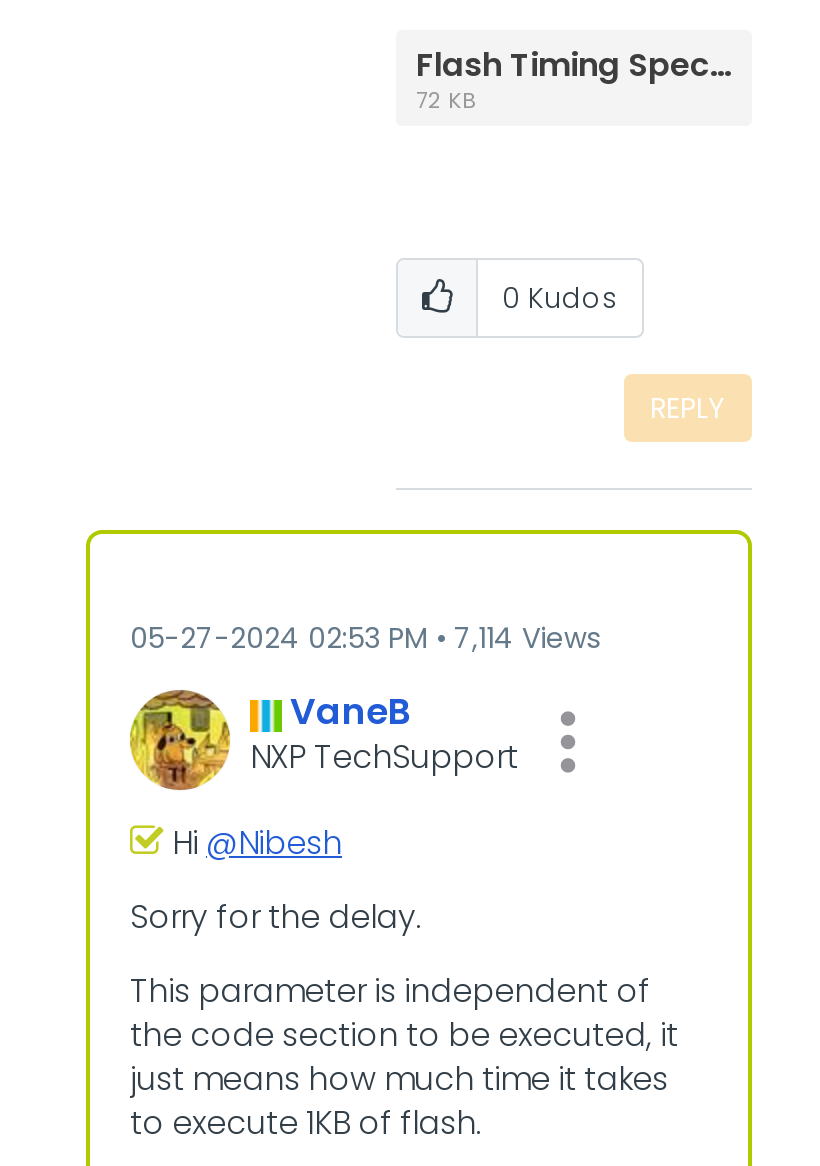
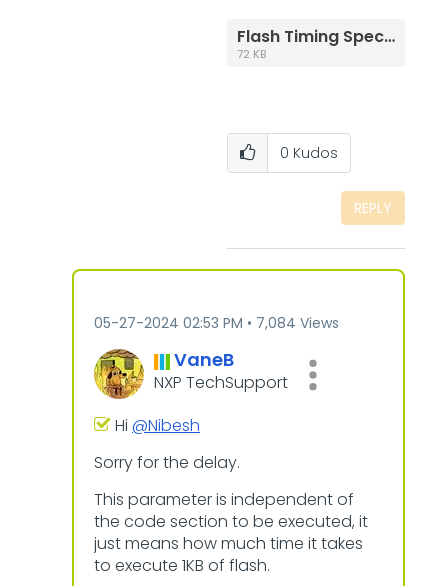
[130,618,600,658] 05-27-2024 02:53 PM 7,114 Views -> [94,313,339,333] 05-27-2024 02:53 PM 7,084 Views

